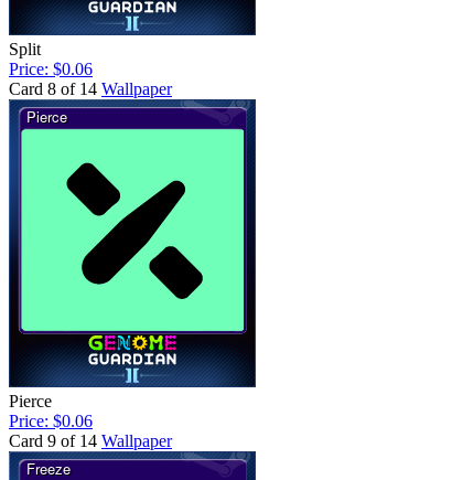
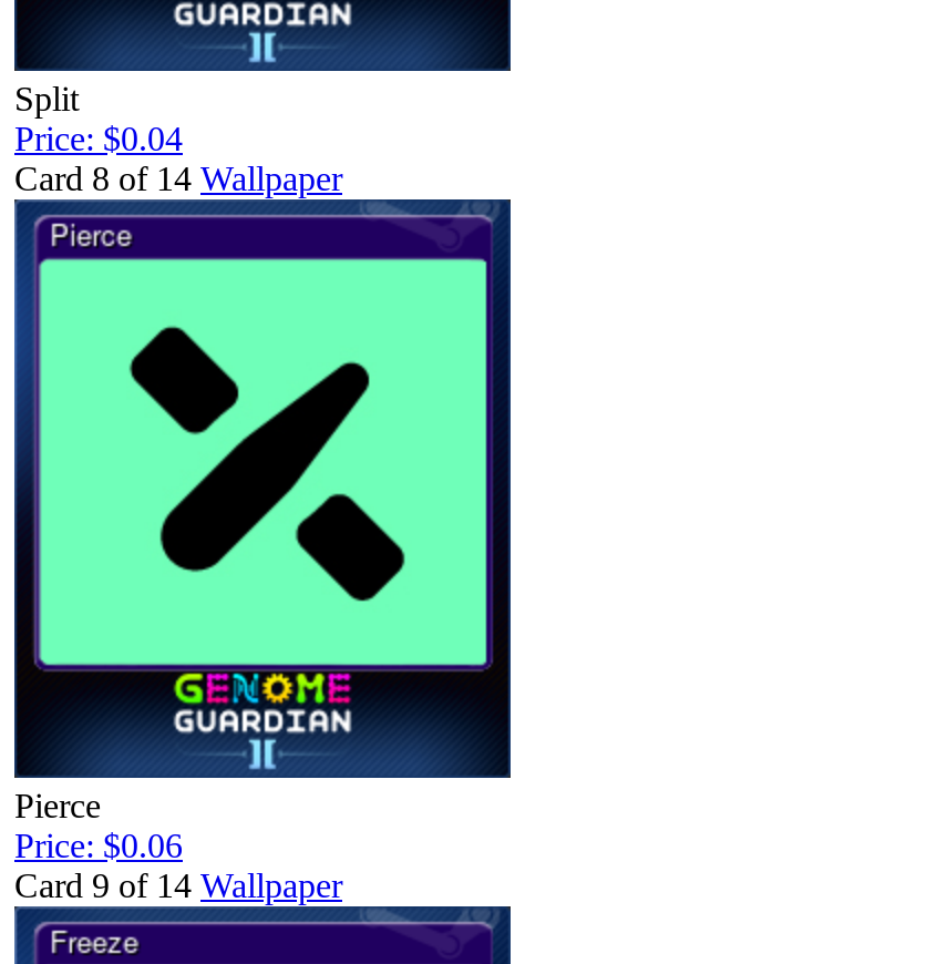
[9,59,93,78] Price: $0.06 -> [14,119,183,156] Price: $0.04

